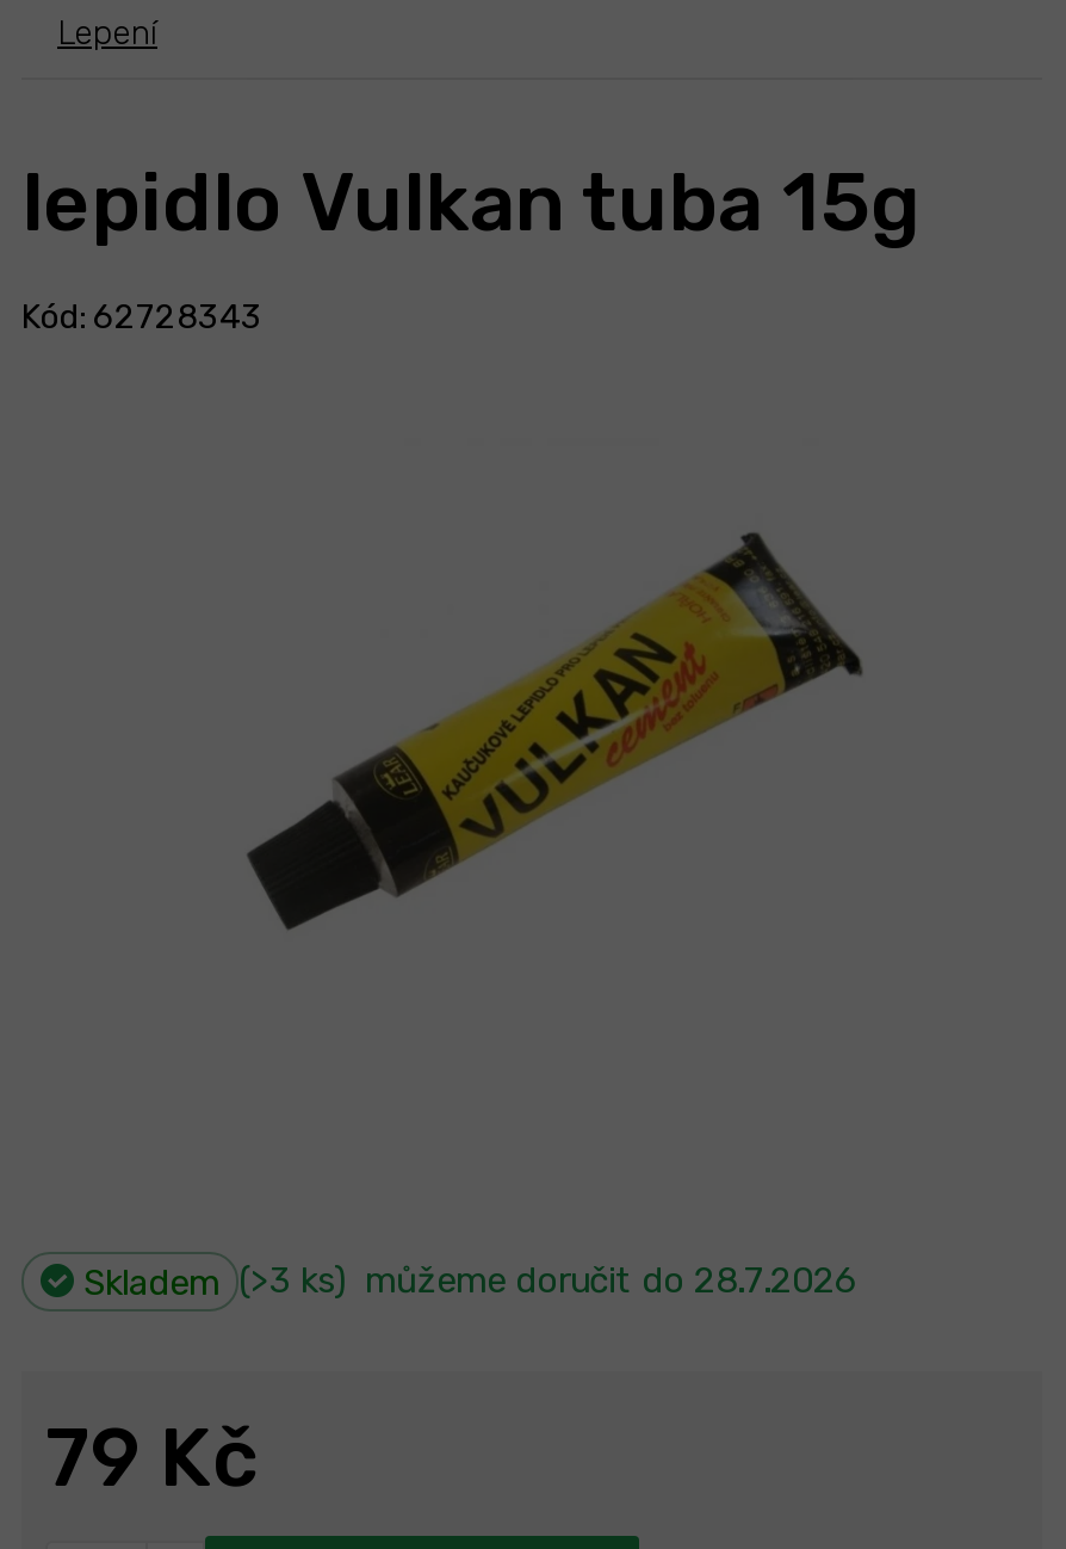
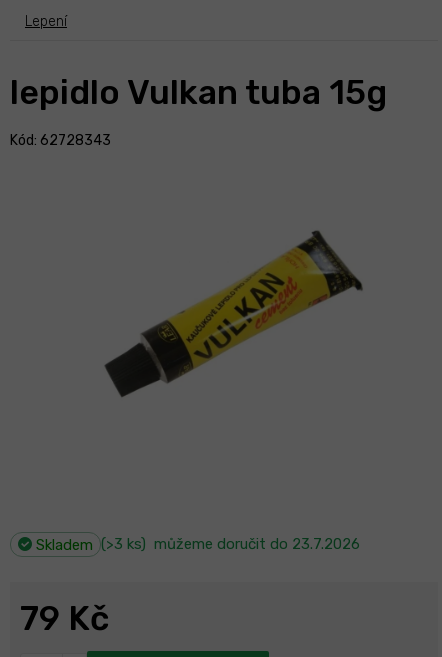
[83,1259,856,1304] Skladem (>3 ks) můžeme doručit do 28.7.2026 -> [36,535,360,554] Skladem (>3 ks) můžeme doručit do 23.7.2026

